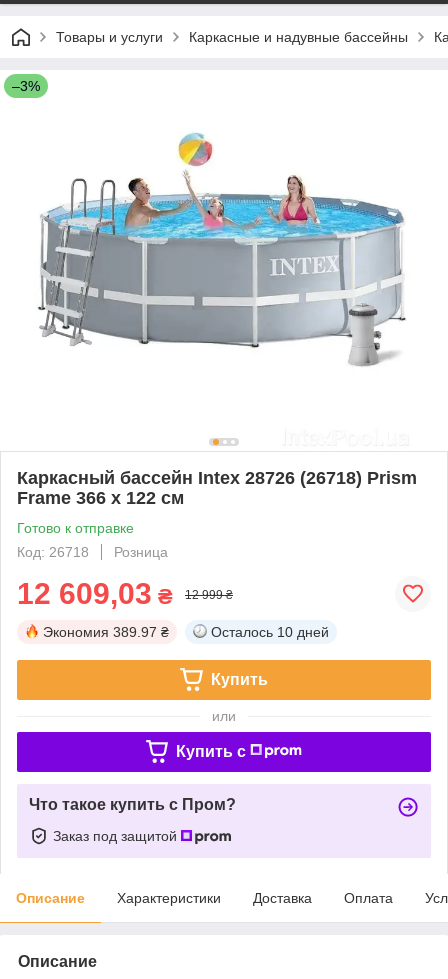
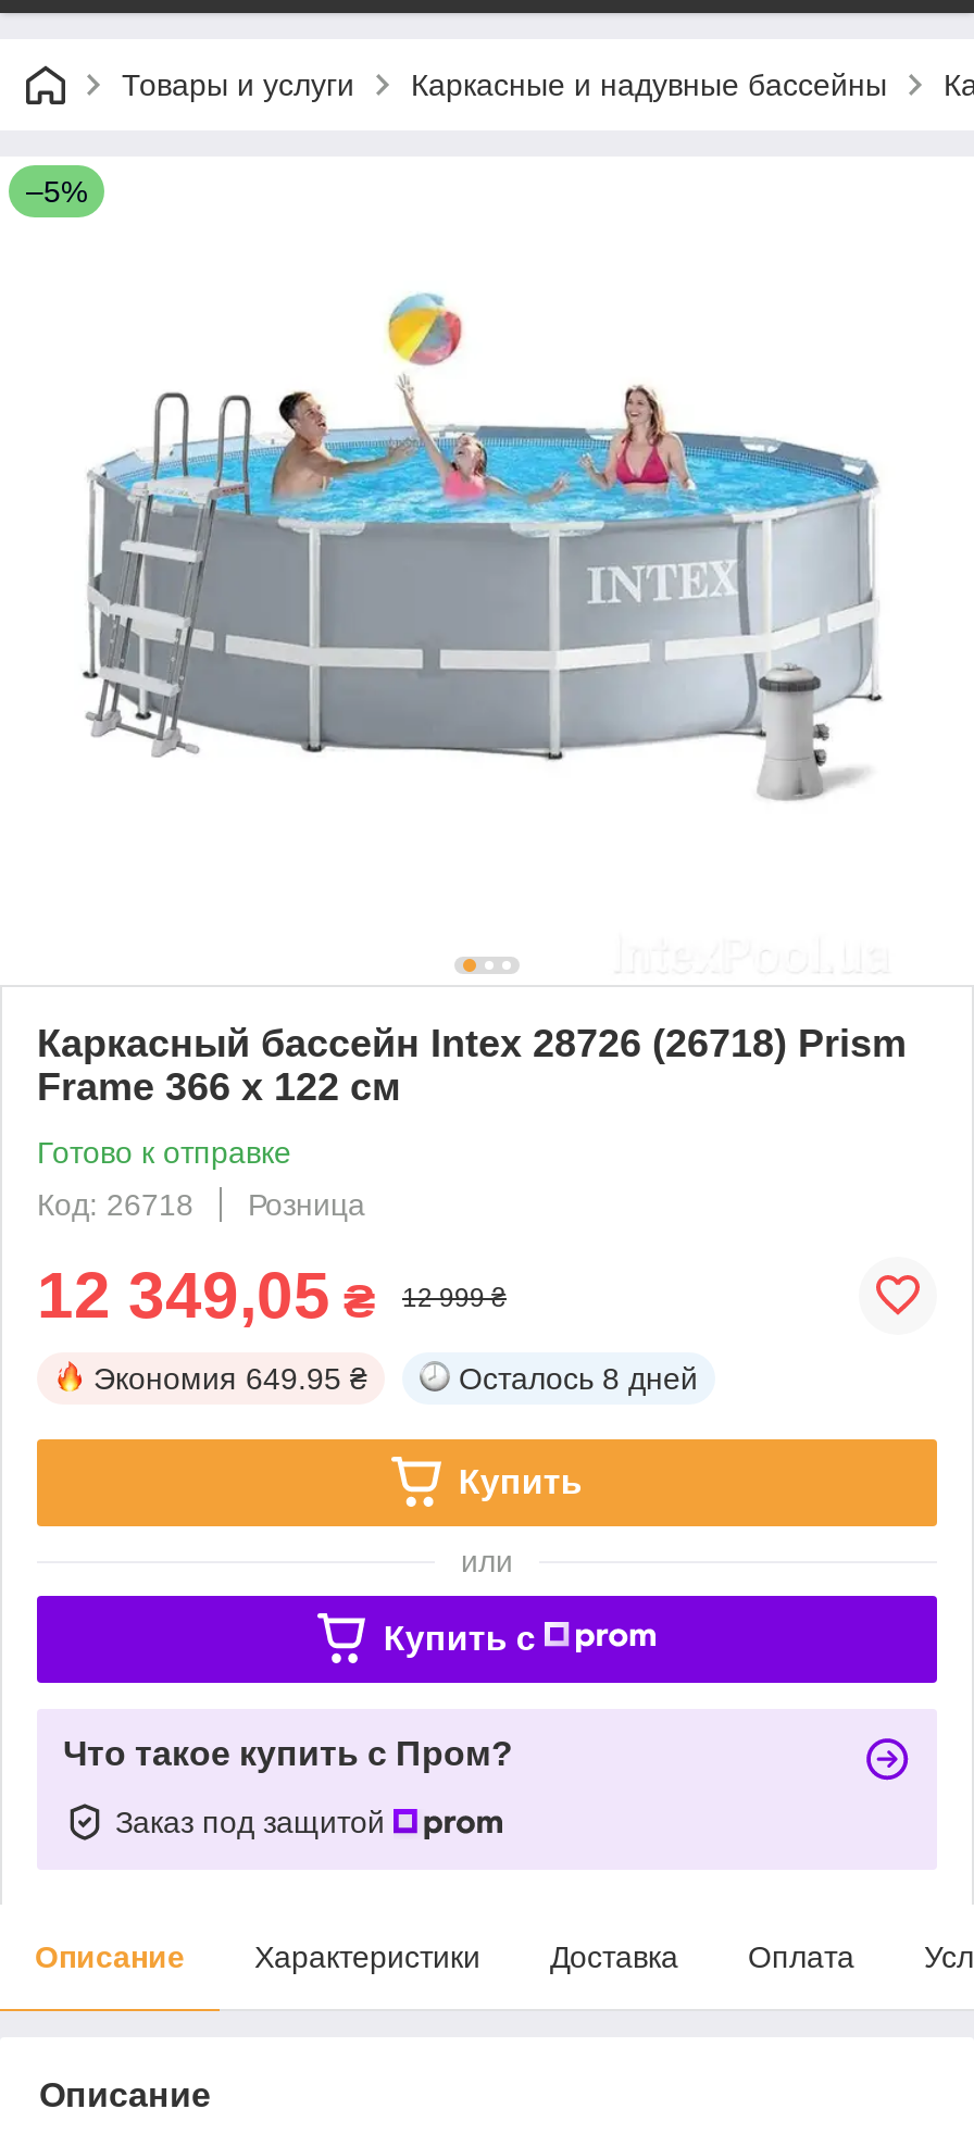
[12,78,40,94] –3% -> [26,174,87,209] –5%
[17,577,233,610] 12 609,03 ₴ 12 999 ₴ -> [37,1258,507,1330] 12 349,05 ₴ 12 999 ₴
[43,624,169,640] Экономия 389.97 ₴ -> [93,1361,367,1395] Экономия 649.95 ₴
[211,624,329,640] Осталось 10 дней -> [459,1361,698,1395] Осталось 8 дней

